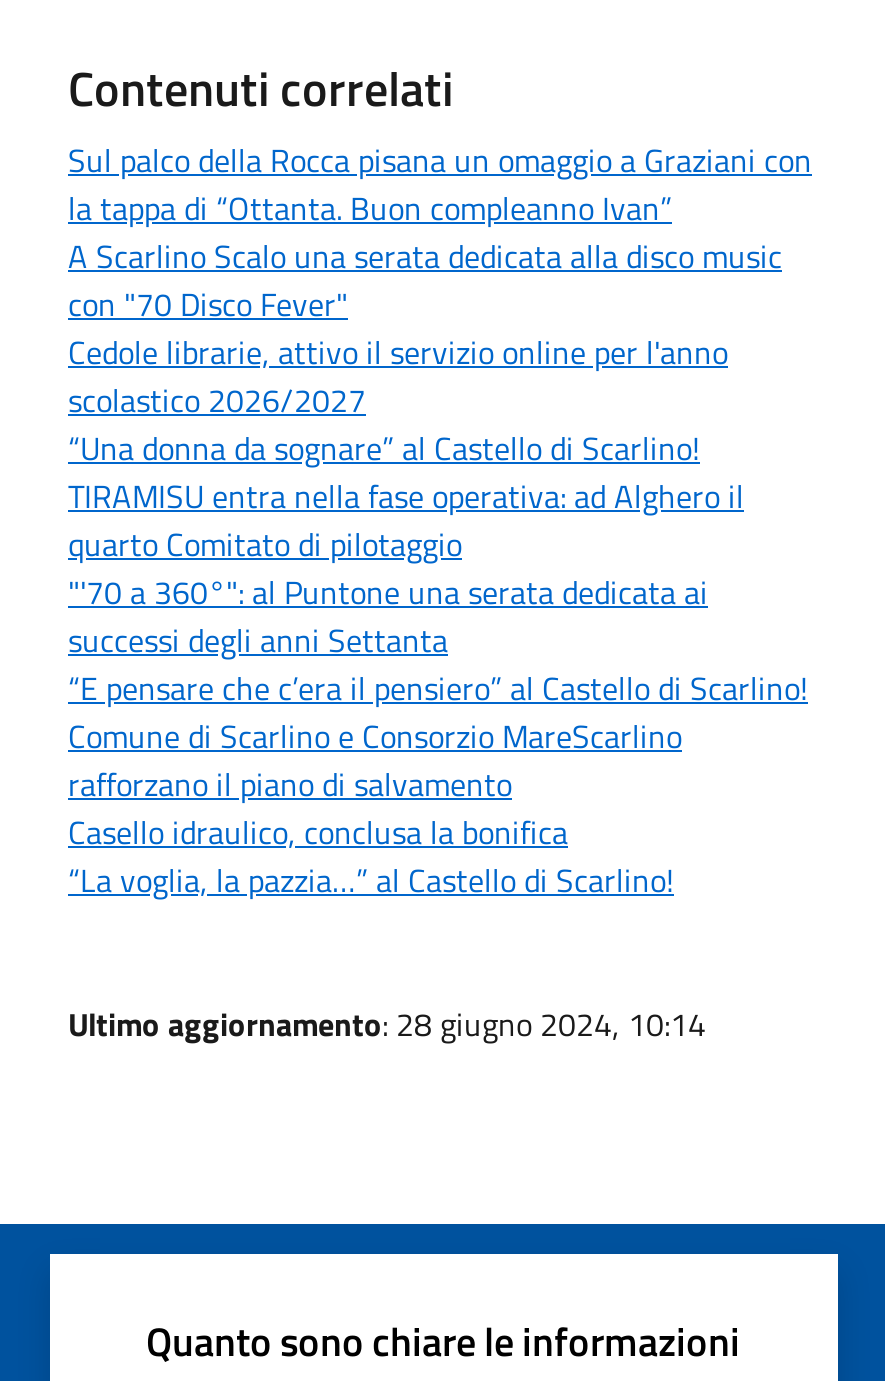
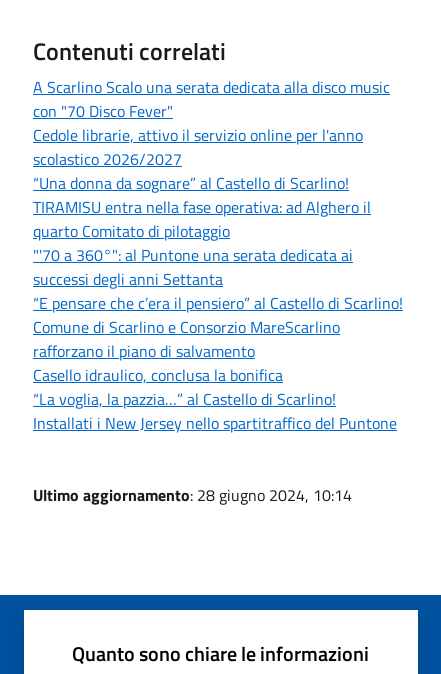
[68,135,812,231] Sul palco della Rocca pisana un omaggio a Graziani con | la tappa di “Ottanta. Buon compleanno Ivan” -> none
moved [68,231,808,903] -> [33,75,403,411]: A Scarlino Scalo una serata dedicata alla disco music | con "70 Disco Fever" | Cedole librarie, attivo il servizio online per l'anno | ... | Casello idraulico, conclusa la bonifica | “La voglia, la pazzia…” al Castello di Scarlino!
none -> [33,411,397,435] Installati i New Jersey nello spartitraffico del Puntone

